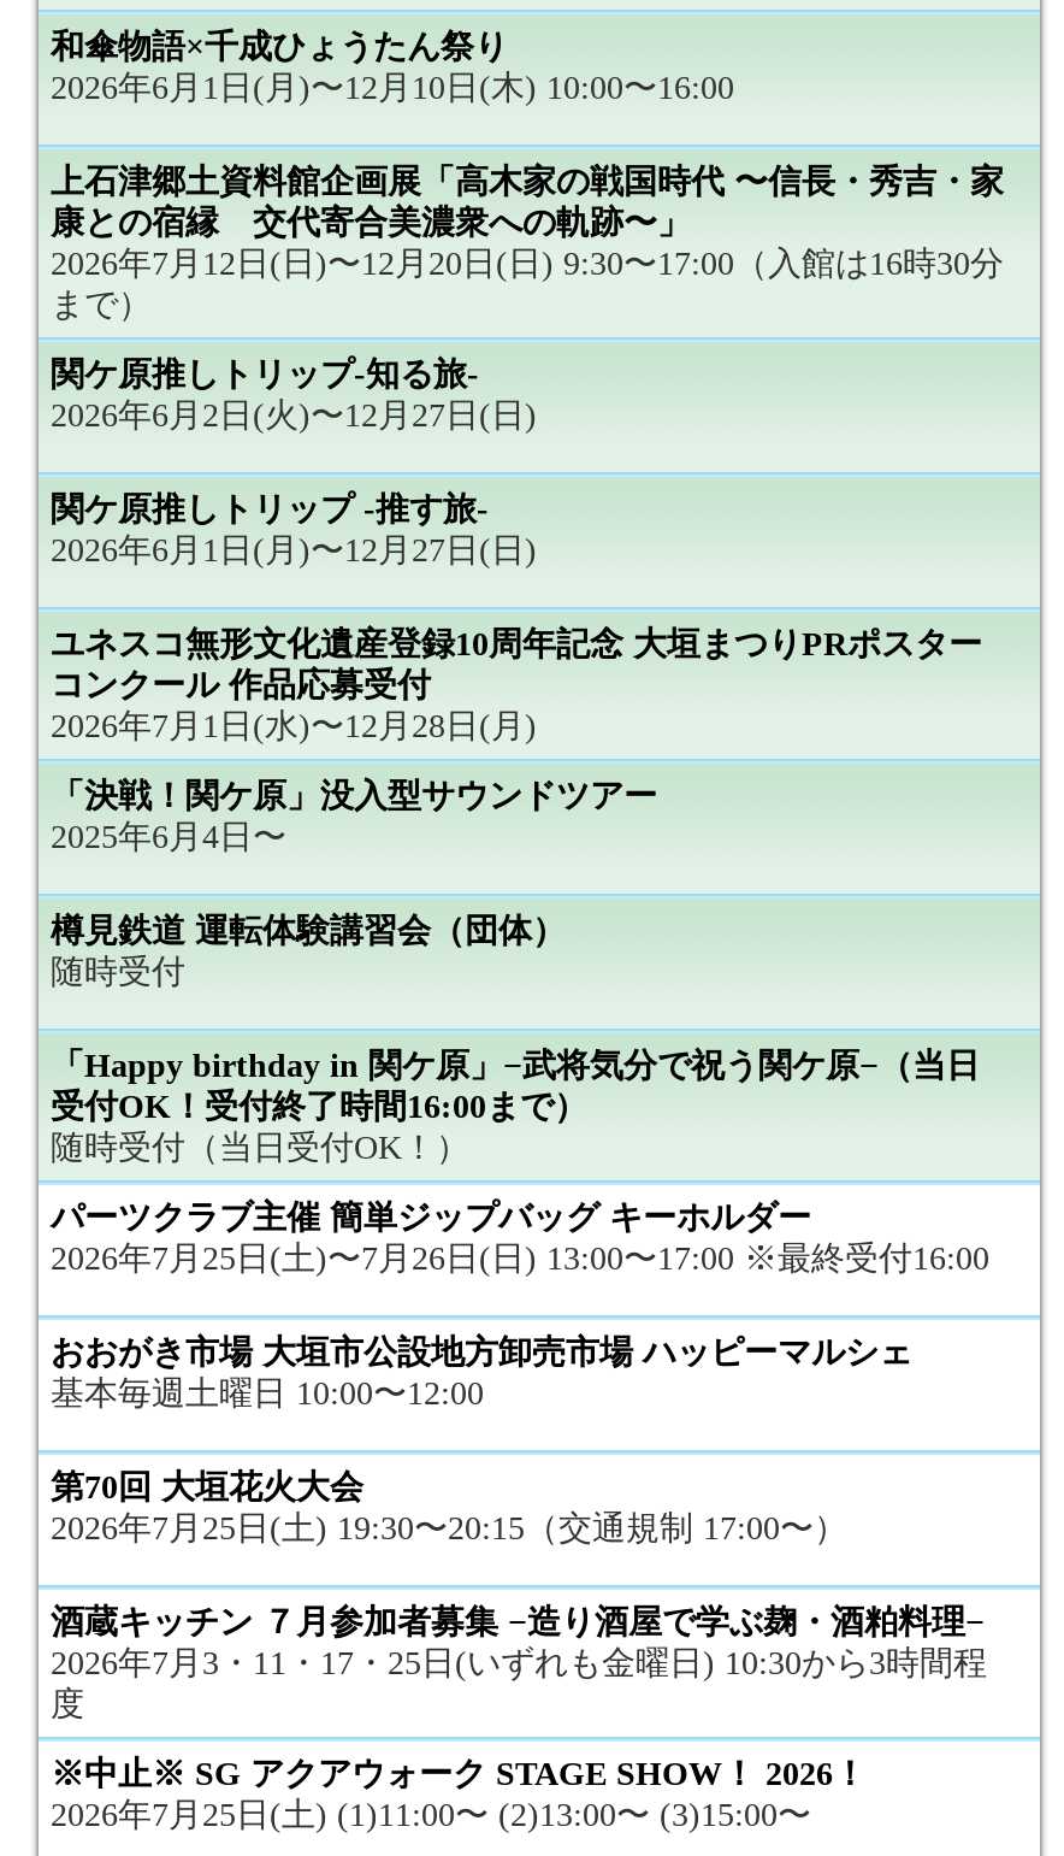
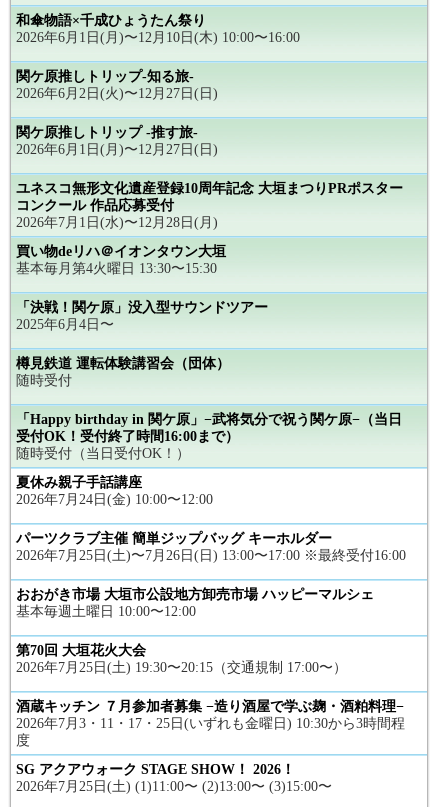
[51,164,1004,323] 上石津郷土資料館企画展「高木家の戦国時代 〜信長・秀吉・家 | 康との宿縁 交代寄合美濃衆への軌跡〜」 | 2026年7月12日(日)〜12月20日(日) 9:30〜17:00（入館は16時30分 | まで） -> none
moved [51,357,982,745] -> [16,69,403,230]: 関ケ原推しトリップ-知る旅- | 2026年6月2日(火)〜12月27日(日) | 関ケ原推しトリップ -推す旅- | 2026年6月1日(月)〜12月27日(日) | ユネスコ無形文化遺産登録10周年記念 大垣まつりPRポスター | コンクール 作品応募受付 | 2026年7月1日(水)〜12月28日(月)
none -> [16,244,226,276] 買い物deリハ＠イオンタウン大垣 | 基本毎月第4火曜日 13:30〜15:30
moved [51,779,657,1166] -> [16,300,268,461]: 「決戦！関ケ原」没入型サウンドツアー | 2025年6月4日〜 | 樽見鉄道 運転体験講習会（団体） | 随時受付 | 受付OK！受付終了時間16:00まで） | 随時受付（当日受付OK！）
none -> [16,475,213,507] 夏休み親子手話講座 | 2026年7月24日(金) 10:00〜12:00
[51,1757,867,1793] ※中止※ SG アクアウォーク STAGE SHOW！ 2026！ -> [16,762,295,777] SG アクアウォーク STAGE SHOW！ 2026！

